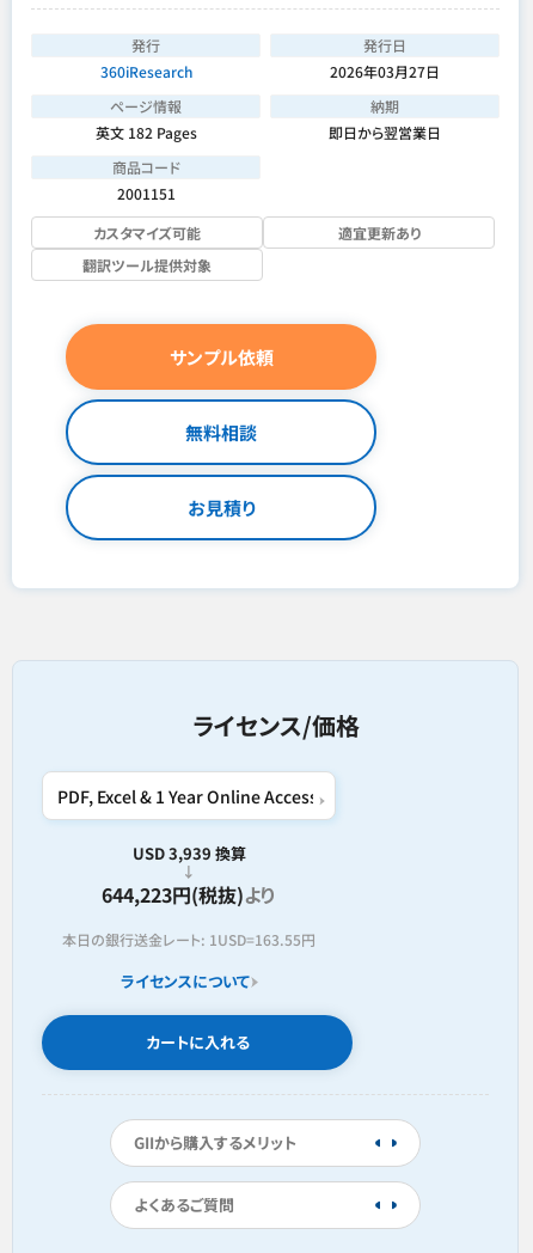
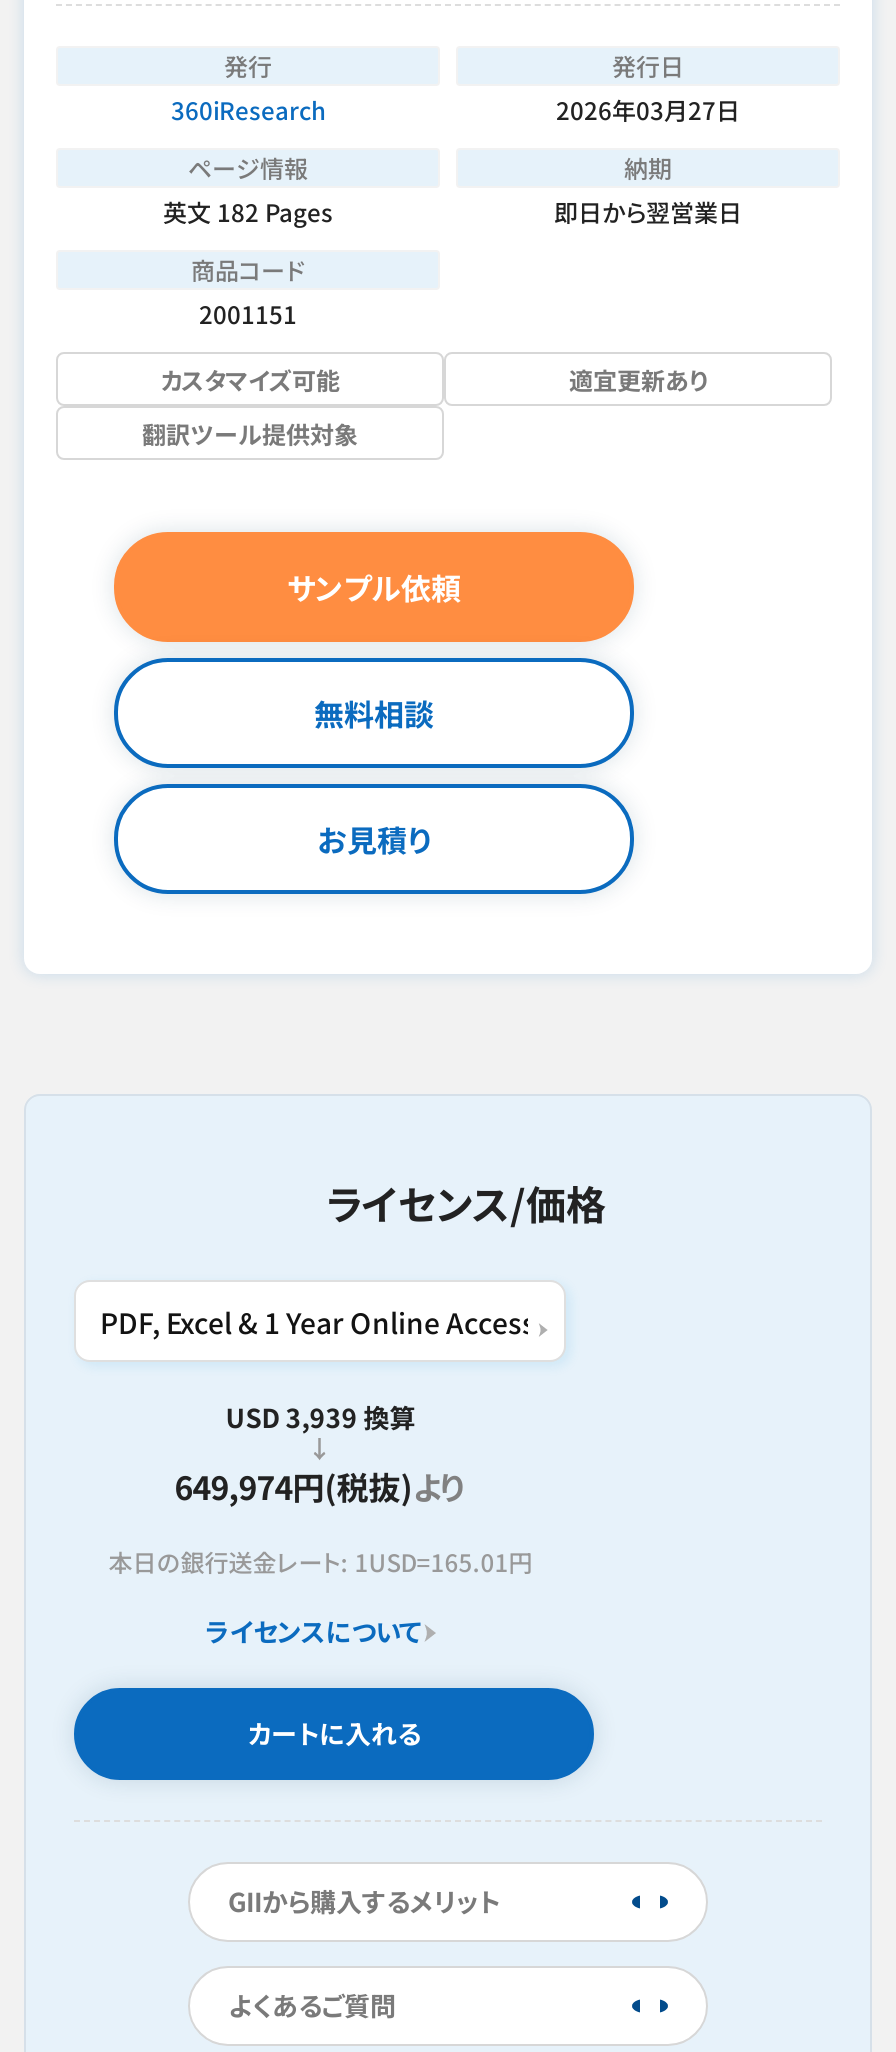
[102,880,276,909] 644,223円(税抜)より -> [174,1462,466,1510] 649,974円(税抜)より
[62,929,316,949] 本日の銀行送金レート: 1USD=163.55円 -> [108,1544,532,1578] 本日の銀行送金レート: 1USD=165.01円

